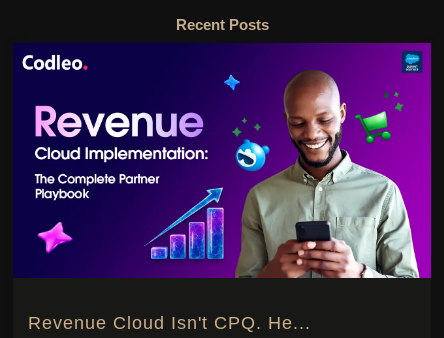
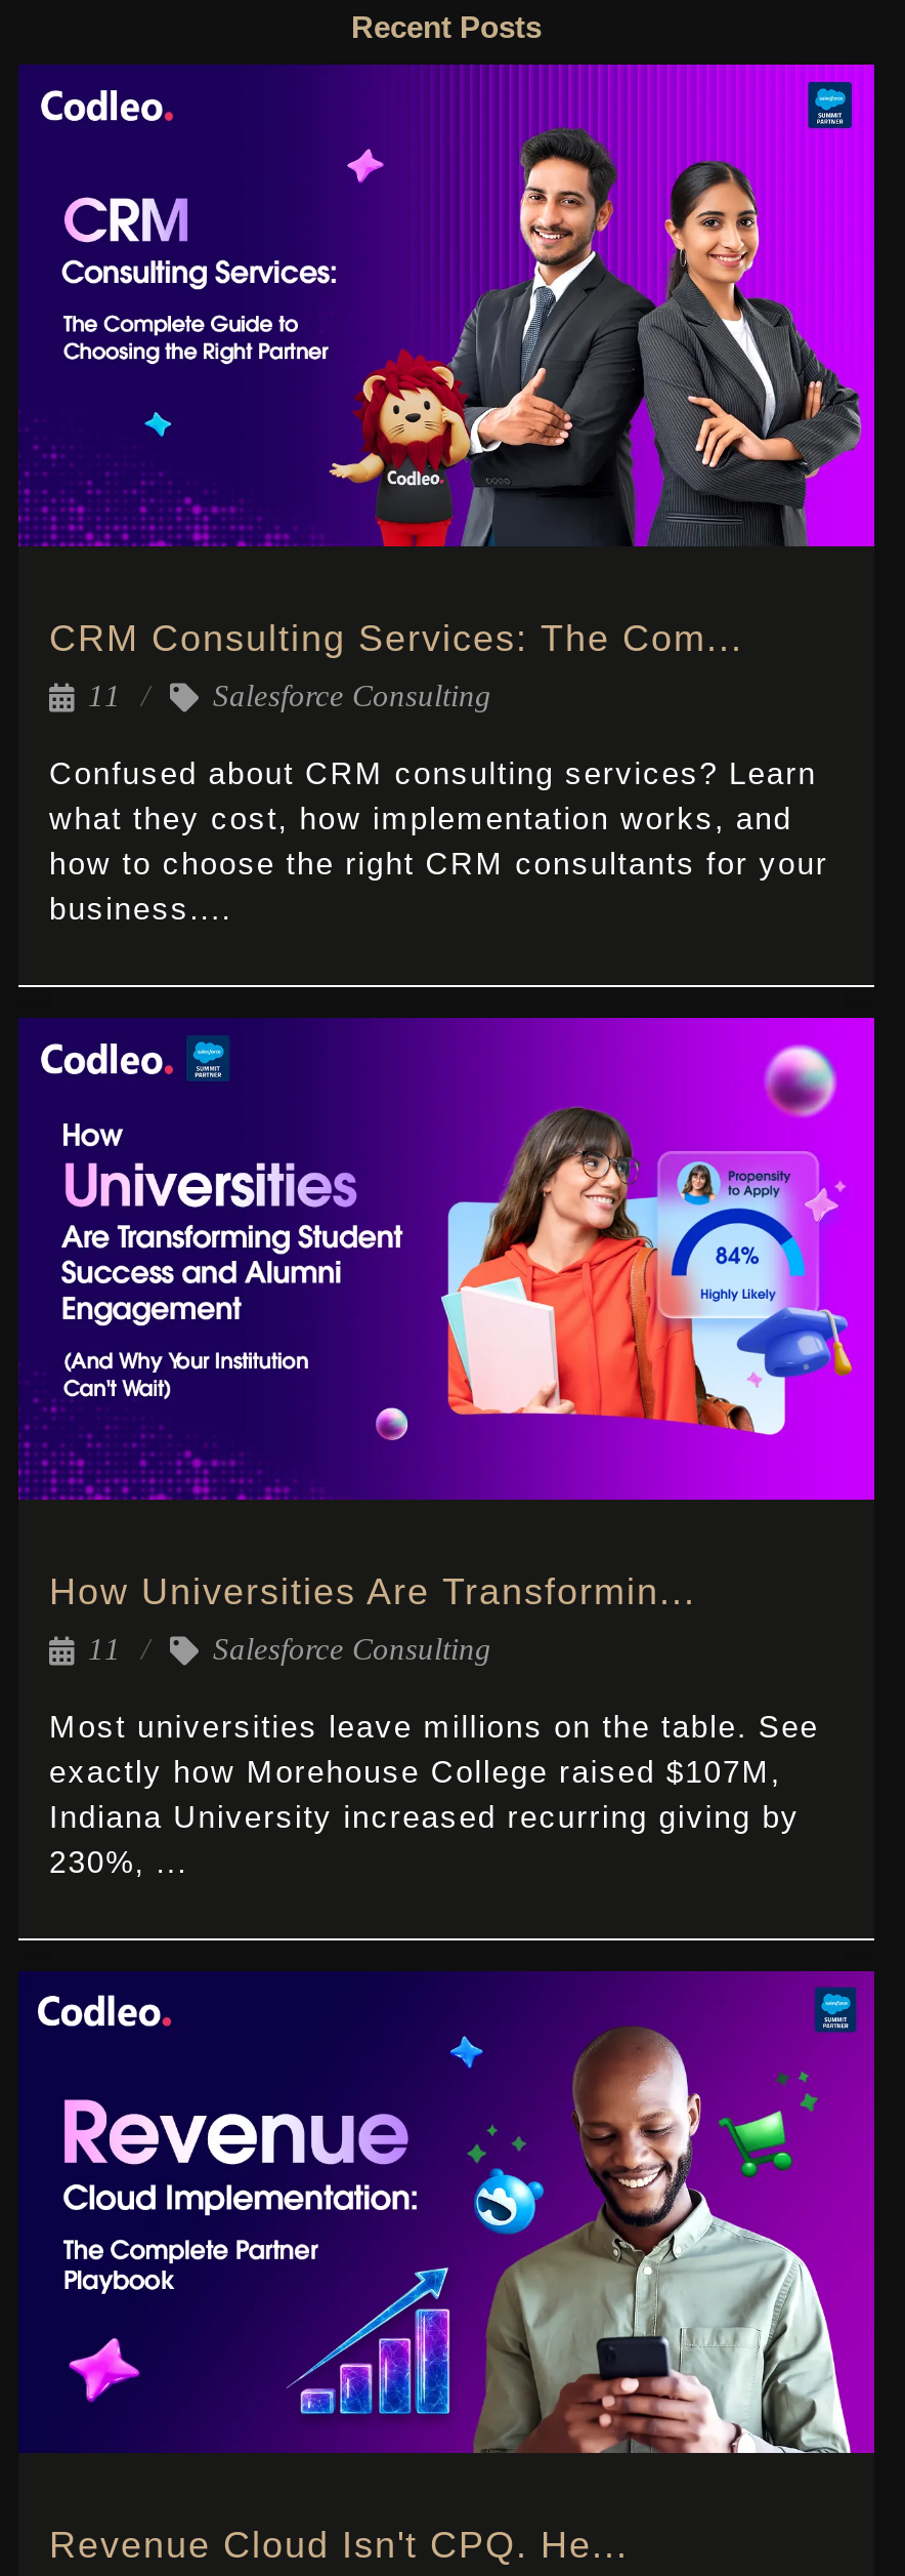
none -> [16,1016,876,1879] [image] | How Universities Are Transformin... | 11 | Salesforce Consulting | Most universities leave millions on the table. See | exactly how Morehouse College raised $107M, | Indiana University increased recurring giving by | 230%, ...
none -> [18,65,874,926] [image] | CRM Consulting Services: The Com... | 11 | Salesforce Consulting | Confused about CRM consulting services? Learn | what they cost, how implementation works, and | how to choose the right CRM consultants for your | business....

